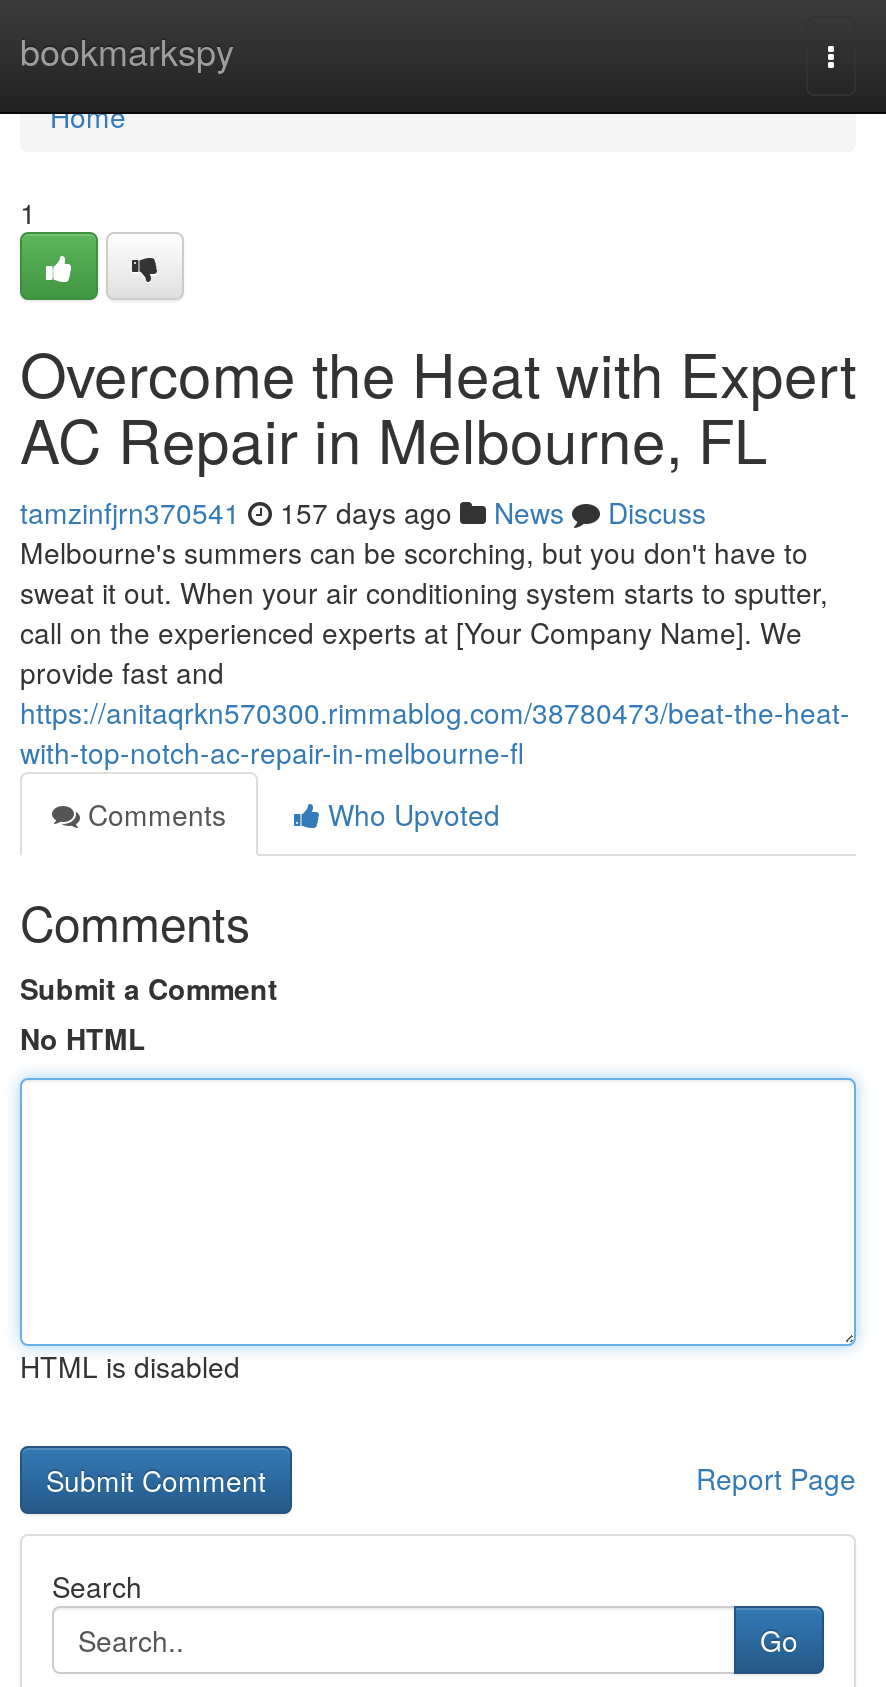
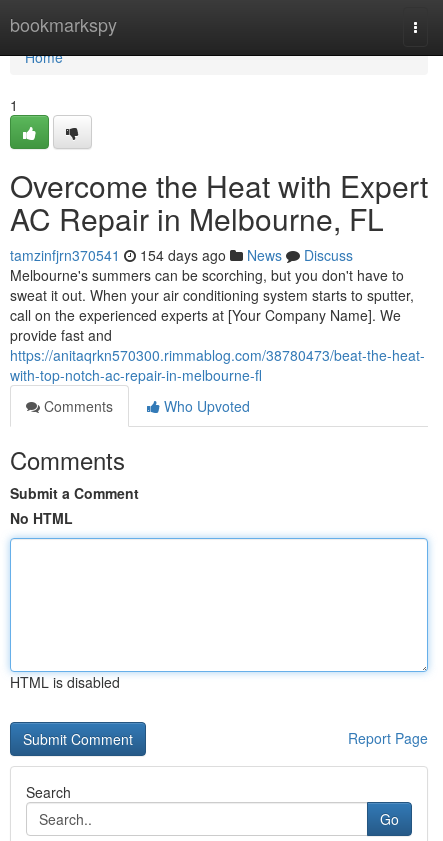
[20,492,706,532] tamzinfjrn370541 157 days ago News Discuss -> [10,245,353,265] tamzinfjrn370541 154 days ago News Discuss

